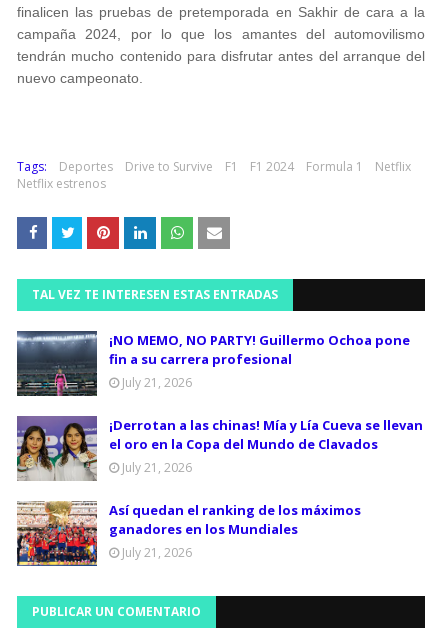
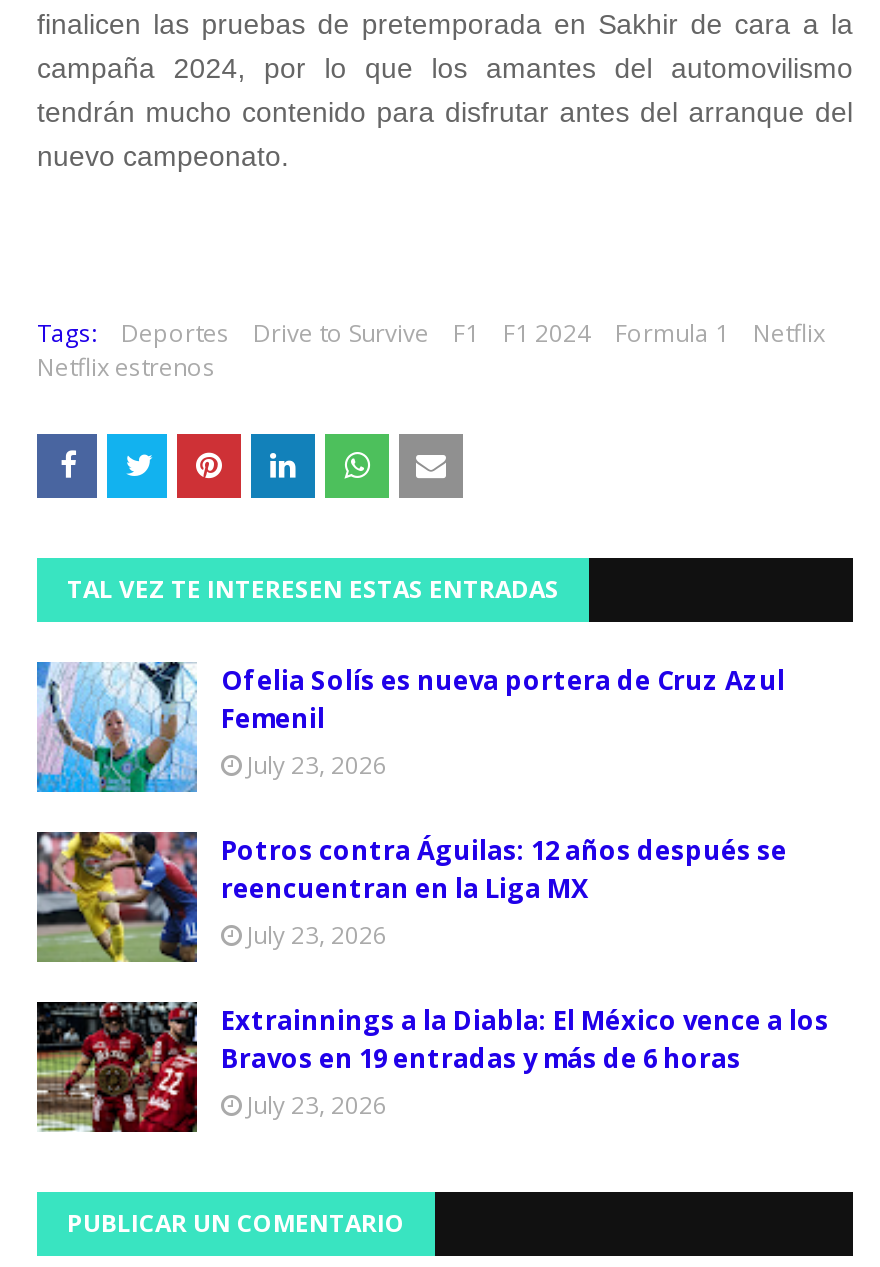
[16,330,410,397] [image] | ¡NO MEMO, NO PARTY! Guillermo Ochoa pone | fin a su carrera profesional | July 21, 2026 -> [35,660,785,794] [image] | Ofelia Solís es nueva portera de Cruz Azul | Femenil | July 23, 2026
[17,415,423,481] [image] | ¡Derrotan a las chinas! Mía y Lía Cueva se llevan | el oro en la Copa del Mundo de Clavados | July 21, 2026 -> [37,830,787,962] [image] | Potros contra Águilas: 12 años después se | reencuentran en la Liga MX | July 23, 2026
[17,501,361,567] [image] | Así quedan el ranking de los máximos | ganadores en los Mundiales | July 21, 2026 -> [35,1000,829,1134] [image] | Extrainnings a la Diabla: El México vence a los | Bravos en 19 entradas y más de 6 horas | July 23, 2026

